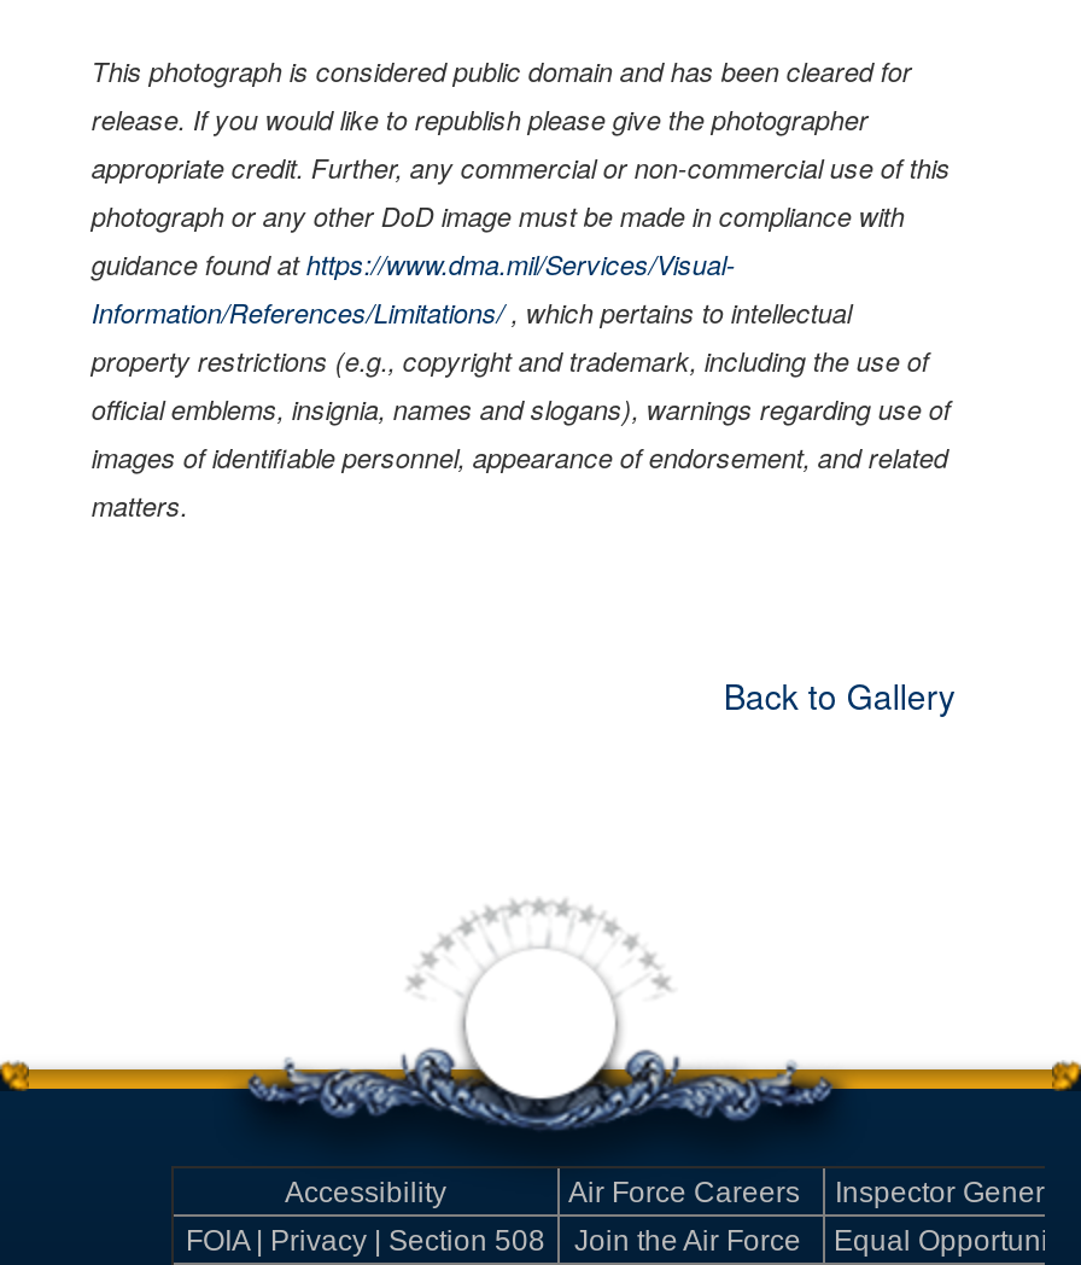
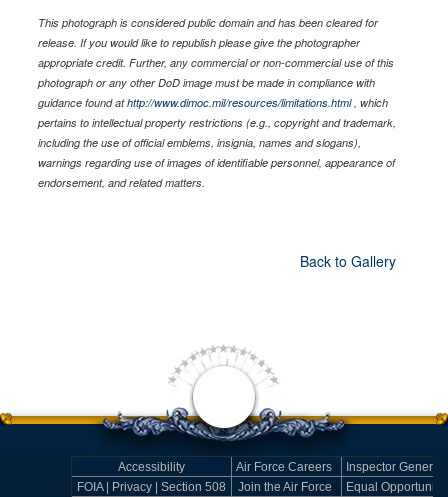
[91,245,950,523] guidance found athttps://www.dma.mil/Services/Visual- | Information/References/Limitations/, which pertains to intellectual | property restrictions (e.g., copyright and trademark, including the use of | official emblems, insignia, names and slogans), warnings regarding use of | images of identifiable personnel, appearance of endorsement, and related | matters. -> [38,95,396,190] guidance found at http://www.dimoc.mil/resources/limitations.html, which | pertains to intellectual property restrictions (e.g., copyright and trademark, | including the use of official emblems, insignia, names and slogans), | warnings regarding use of images of identifiable personnel, appearance of | endorsement, and related matters.

